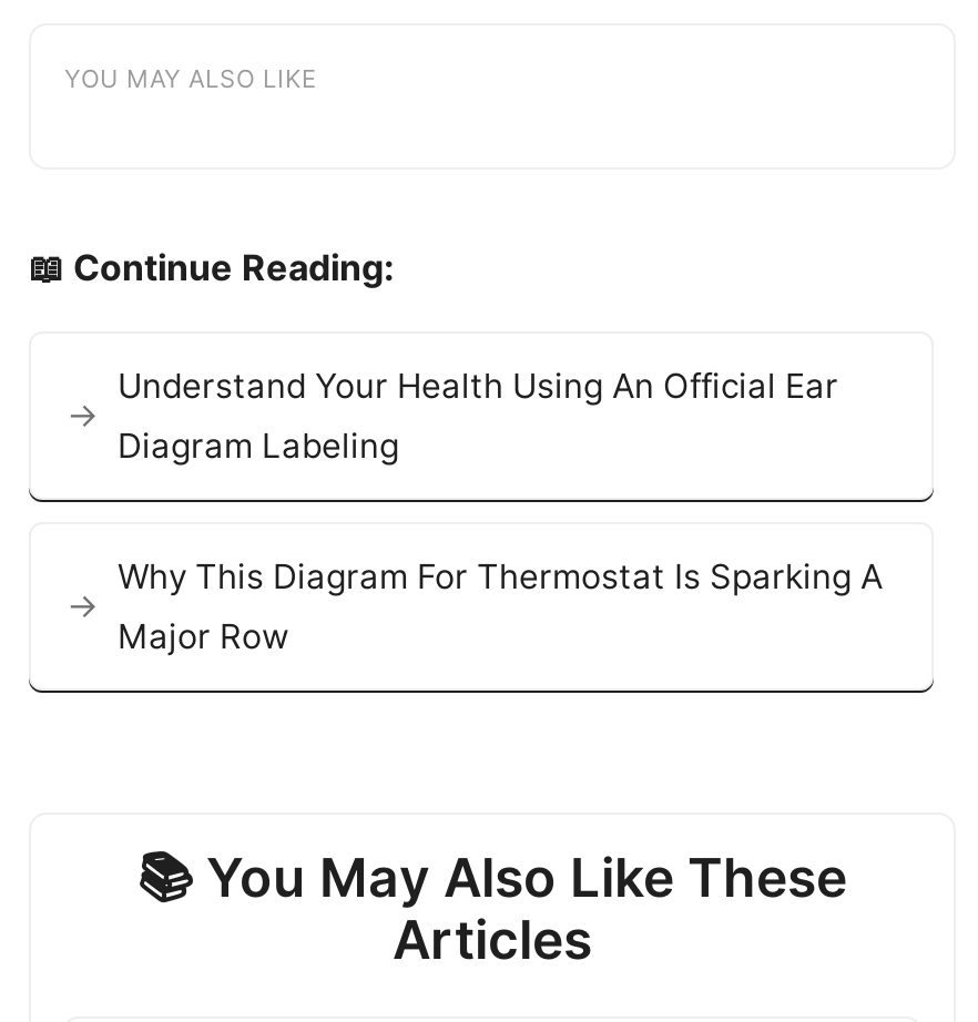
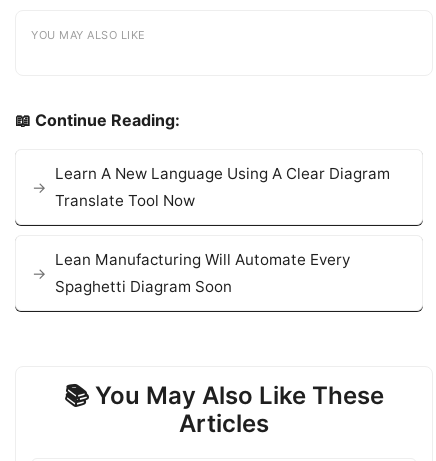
[118,364,838,466] Understand Your Health Using An Official Ear | Diagram Labeling -> [55,164,390,210] Learn A New Language Using A Clear Diagram | Translate Tool Now
[118,555,883,657] Why This Diagram For Thermostat Is Sparking A | Major Row -> [55,250,350,296] Lean Manufacturing Will Automate Every | Spaghetti Diagram Soon

